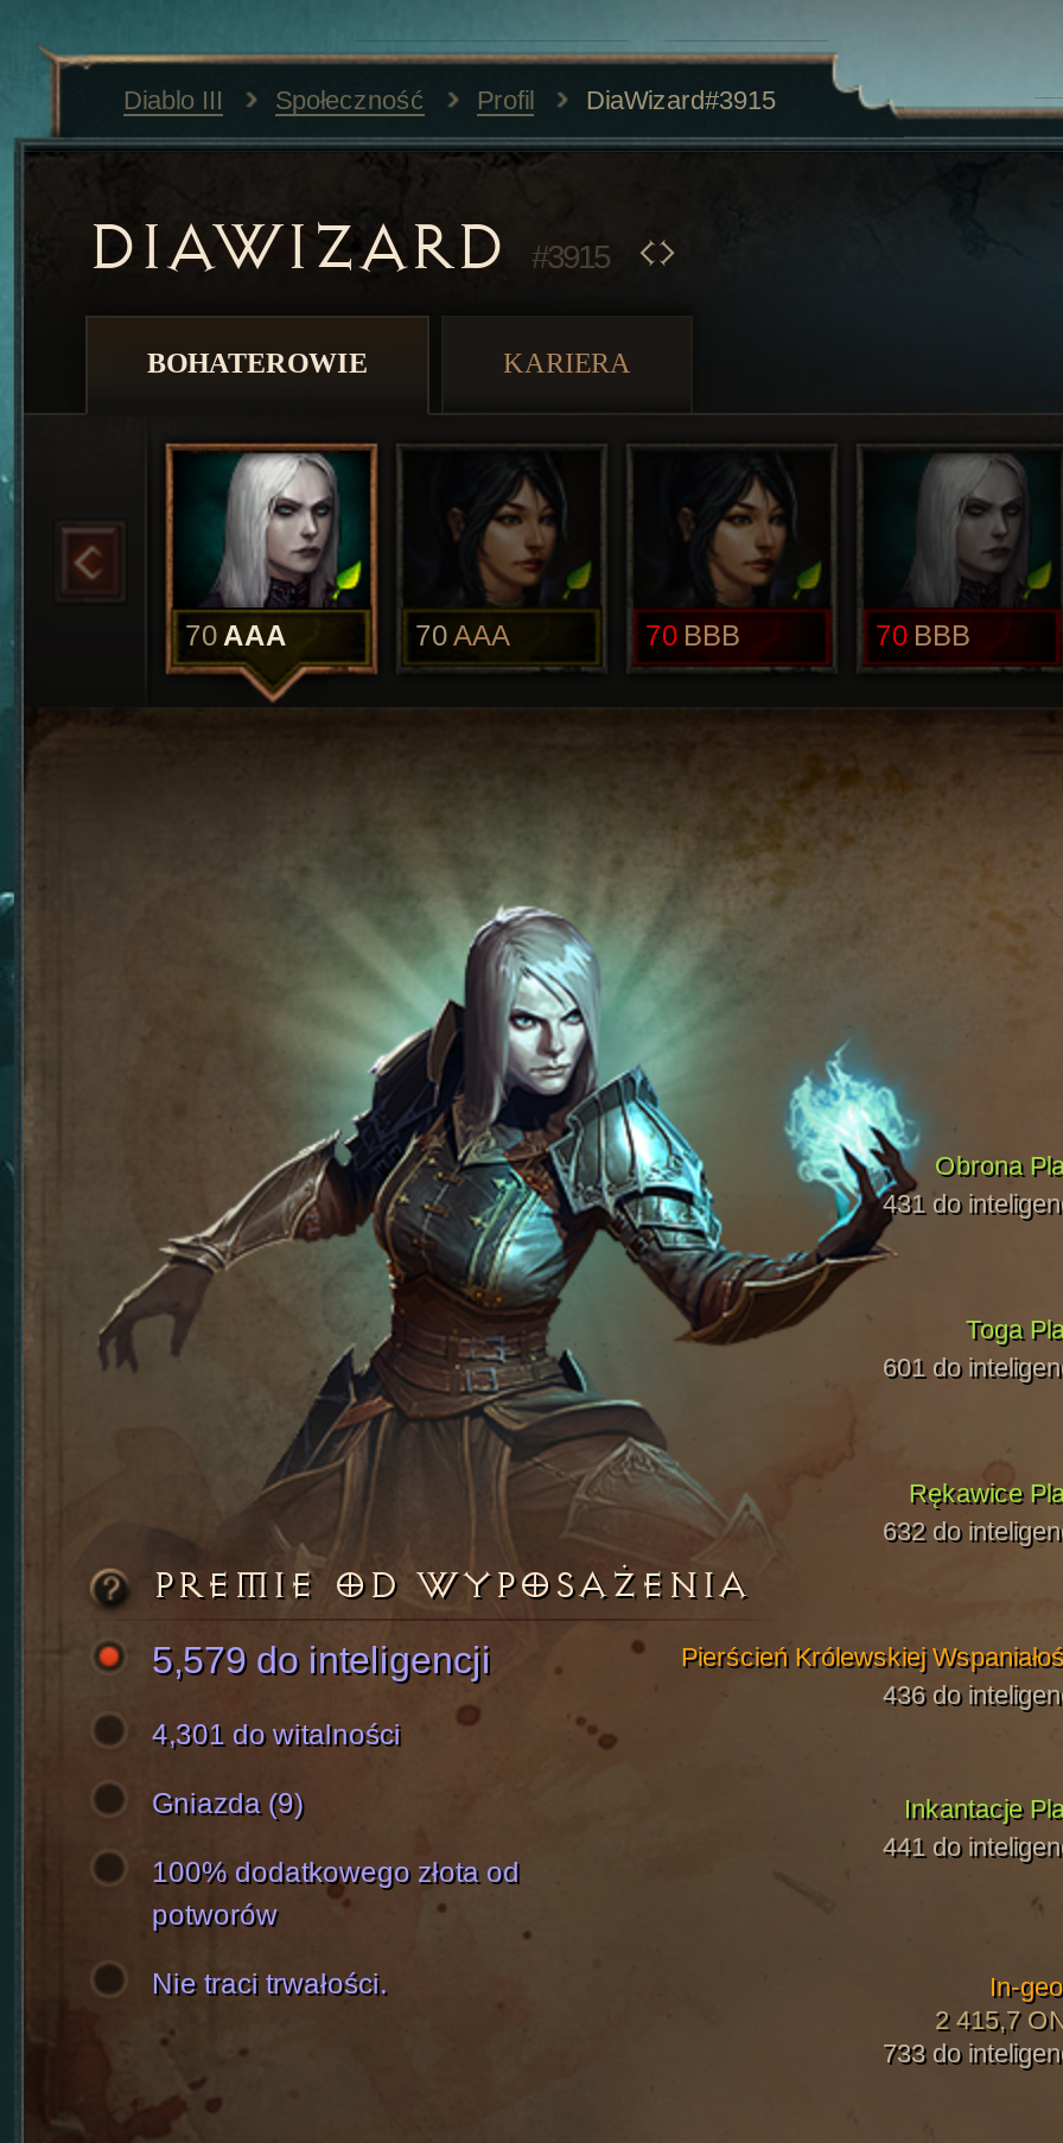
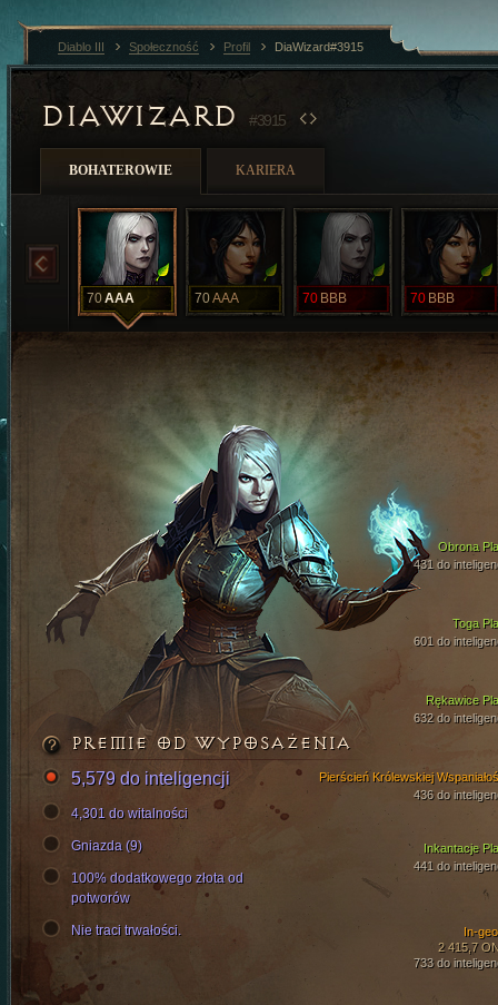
[683,456,793,605] [image] -> [319,213,372,284] [image]
[911,453,1025,605] [image] -> [428,214,479,284] [image]

